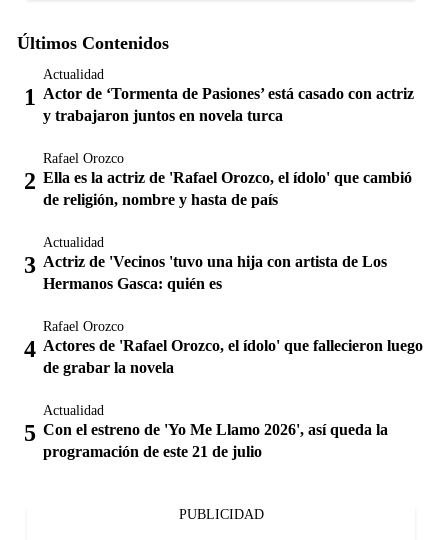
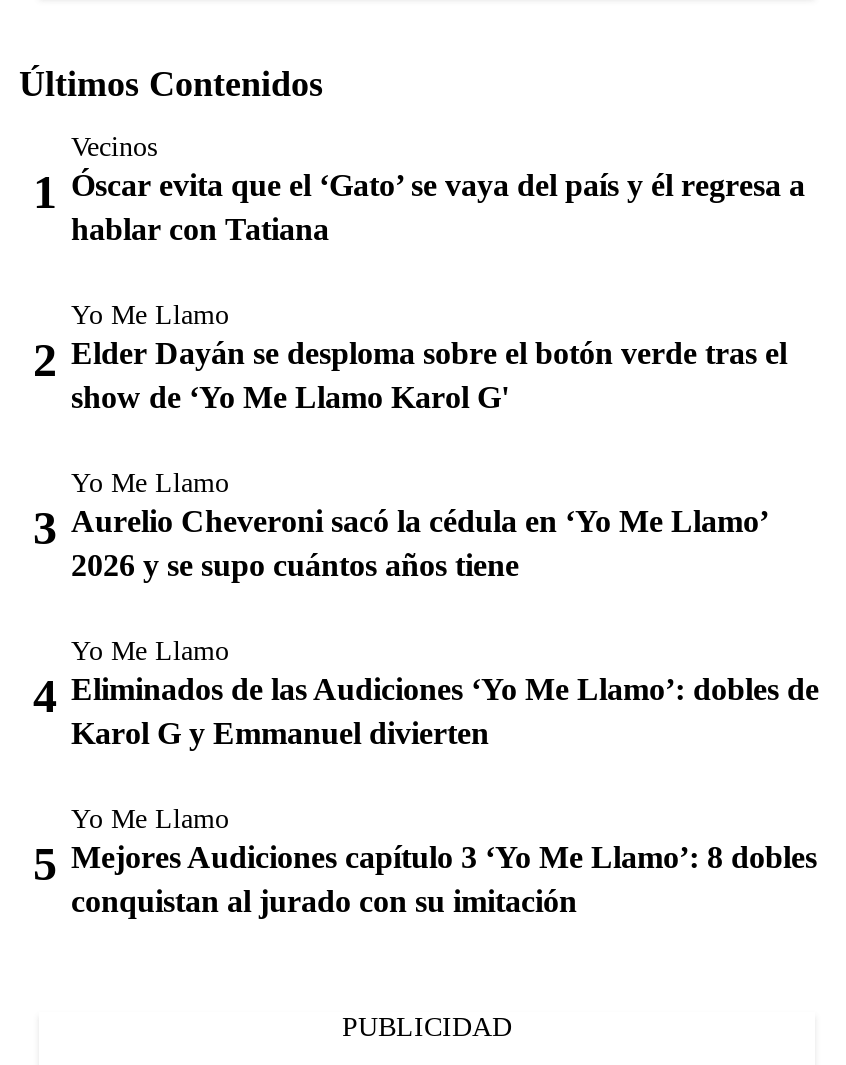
[43,67,414,124] Actualidad | Actor de ‘Tormenta de Pasiones’ está casado con actriz | y trabajaron juntos en novela turca -> [71,133,805,247] Vecinos | Óscar evita que el ‘Gato’ se vaya del país y él regresa a | hablar con Tatiana
[43,151,412,208] Rafael Orozco | Ella es la actriz de 'Rafael Orozco, el ídolo' que cambió | de religión, nombre y hasta de país -> [71,301,787,415] Yo Me Llamo | Elder Dayán se desploma sobre el botón verde tras el | show de ‘Yo Me Llamo Karol G'
[43,235,387,292] Actualidad | Actriz de 'Vecinos 'tuvo una hija con artista de Los | Hermanos Gasca: quién es -> [71,469,767,583] Yo Me Llamo | Aurelio Cheveroni sacó la cédula en ‘Yo Me Llamo’ | 2026 y se supo cuántos años tiene
[43,319,423,376] Rafael Orozco | Actores de 'Rafael Orozco, el ídolo' que fallecieron luego | de grabar la novela -> [71,637,819,751] Yo Me Llamo | Eliminados de las Audiciones ‘Yo Me Llamo’: dobles de | Karol G y Emmanuel divierten
[43,403,388,460] Actualidad | Con el estreno de 'Yo Me Llamo 2026', así queda la | programación de este 21 de julio -> [71,805,817,919] Yo Me Llamo | Mejores Audiciones capítulo 3 ‘Yo Me Llamo’: 8 dobles | conquistan al jurado con su imitación

